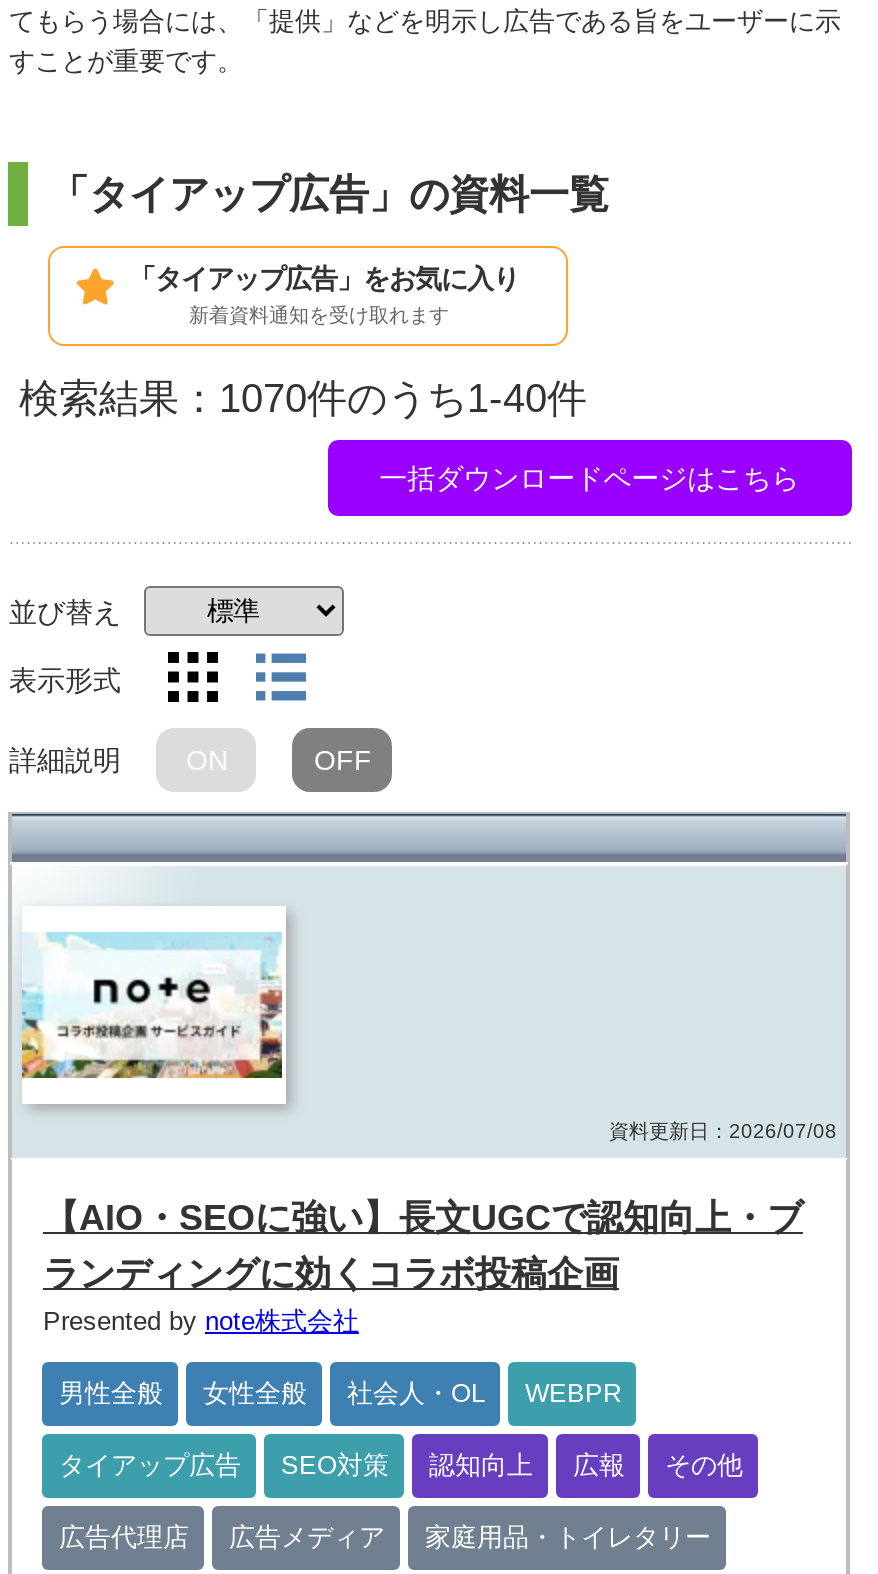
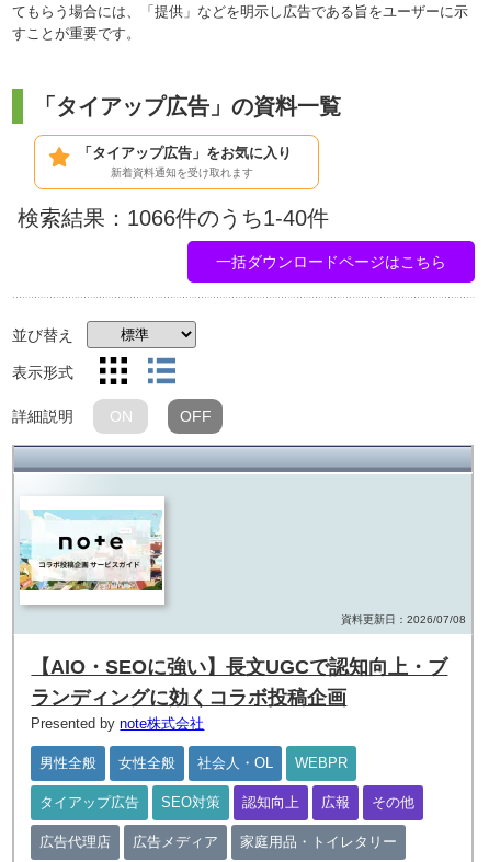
[19,376,587,420] 検索結果：1070件のうち1-40件 -> [18,206,329,230] 検索結果：1066件のうち1-40件

